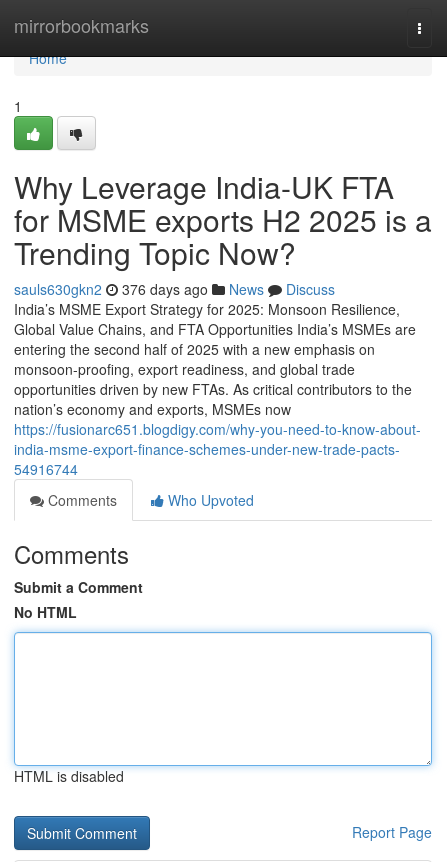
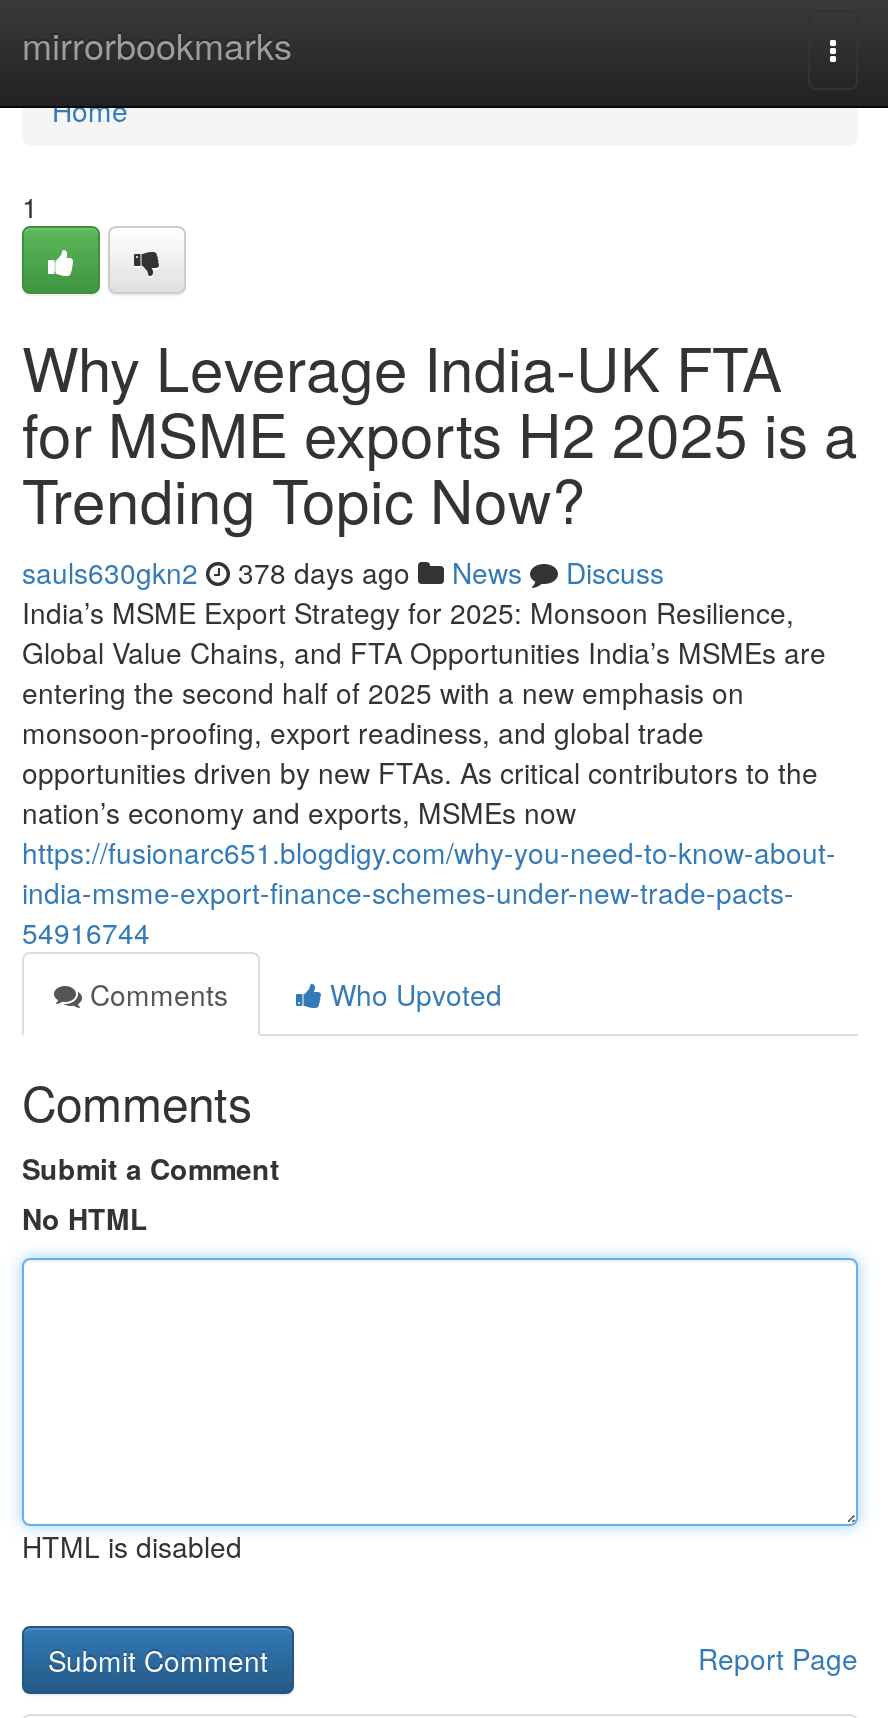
[14,279,335,299] sauls630gkn2 376 days ago News Discuss -> [22,552,664,592] sauls630gkn2 378 days ago News Discuss

